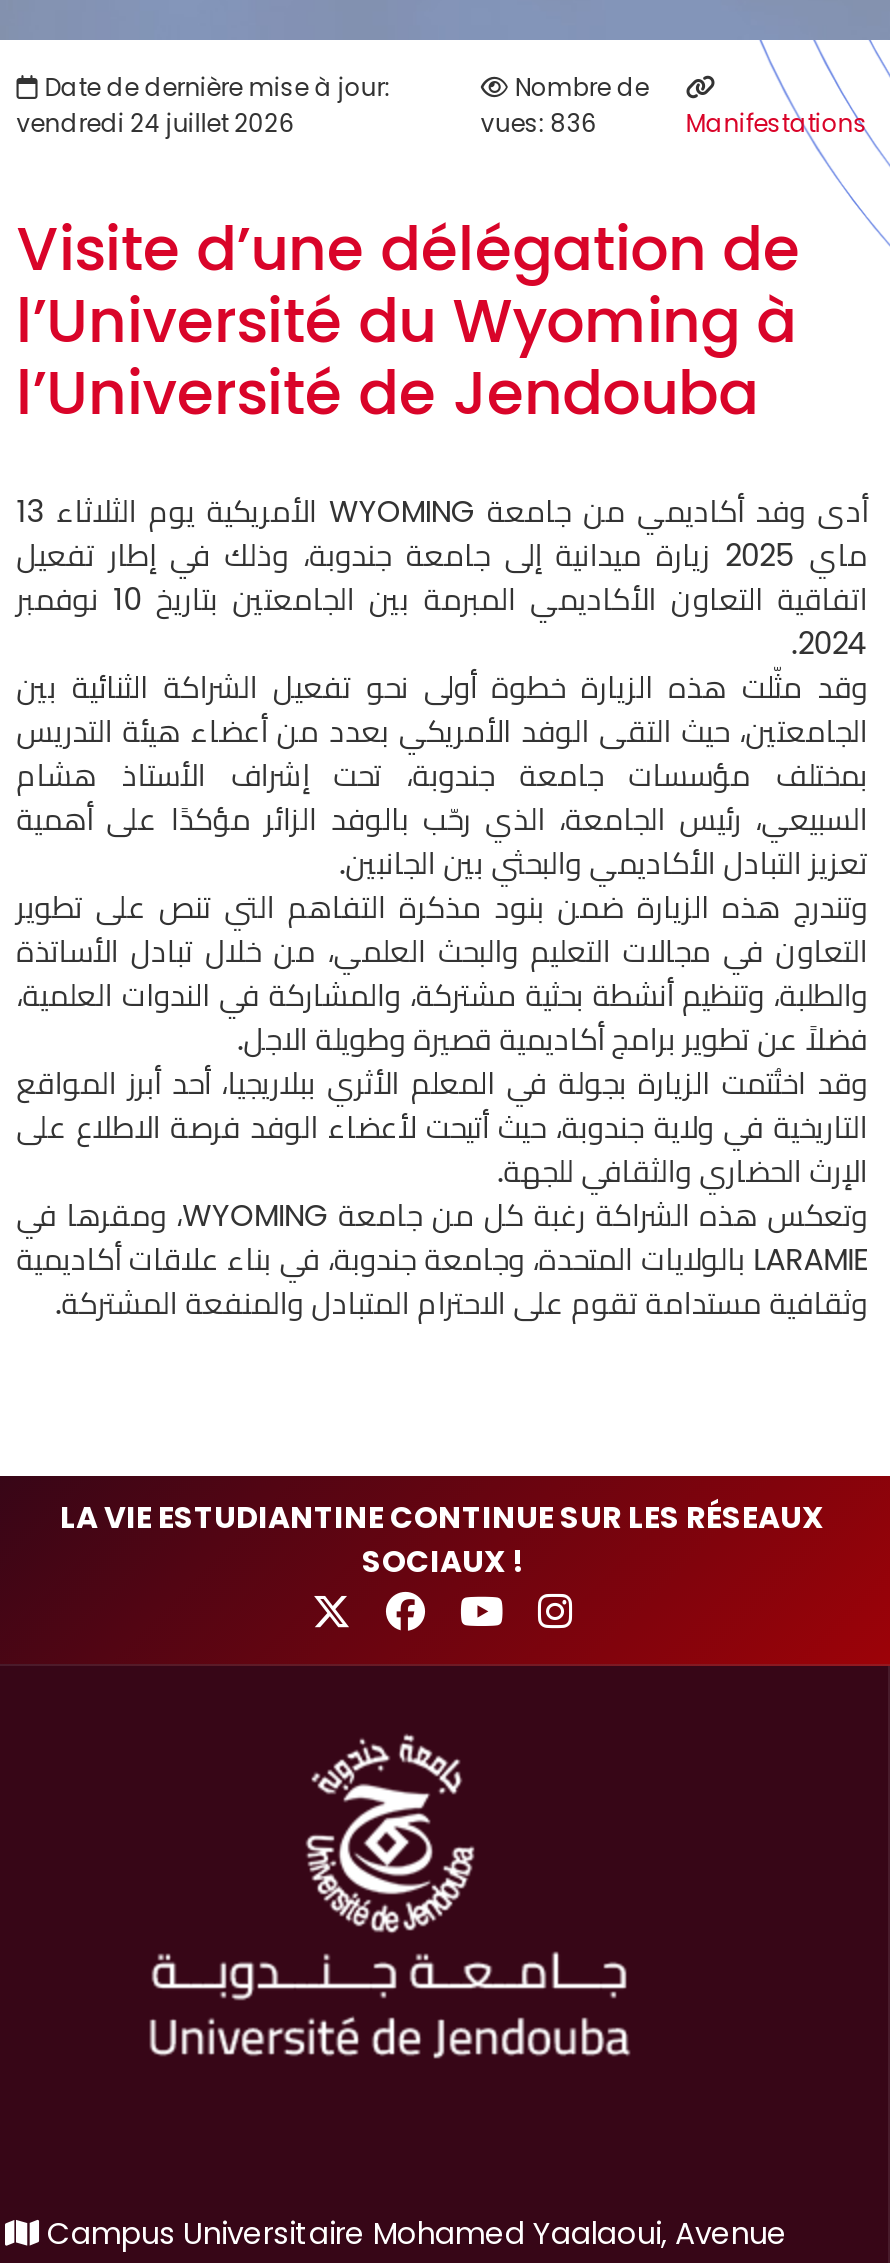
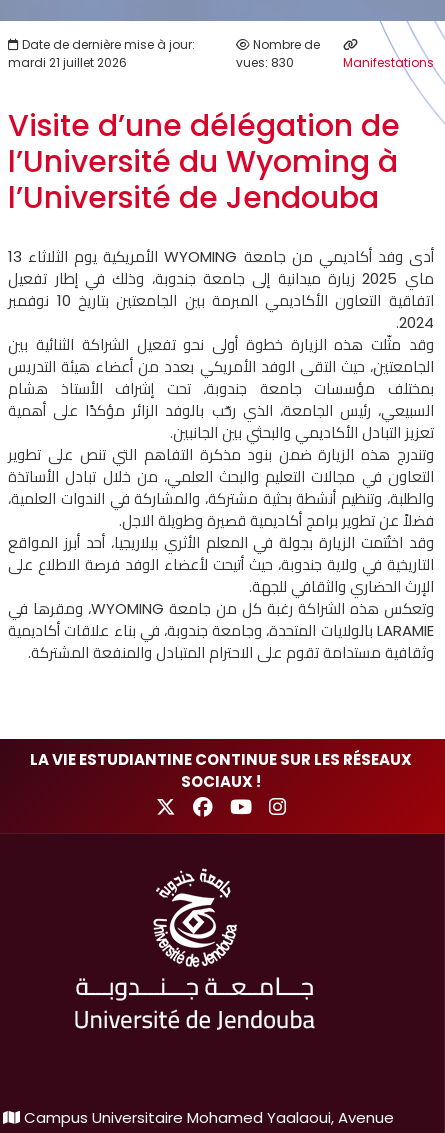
[16,106,294,140] vendredi 24 juillet 2026 -> [8,54,127,71] mardi 21 juillet 2026
[481,106,597,140] vues: 836 -> [236,54,294,71] vues: 830

